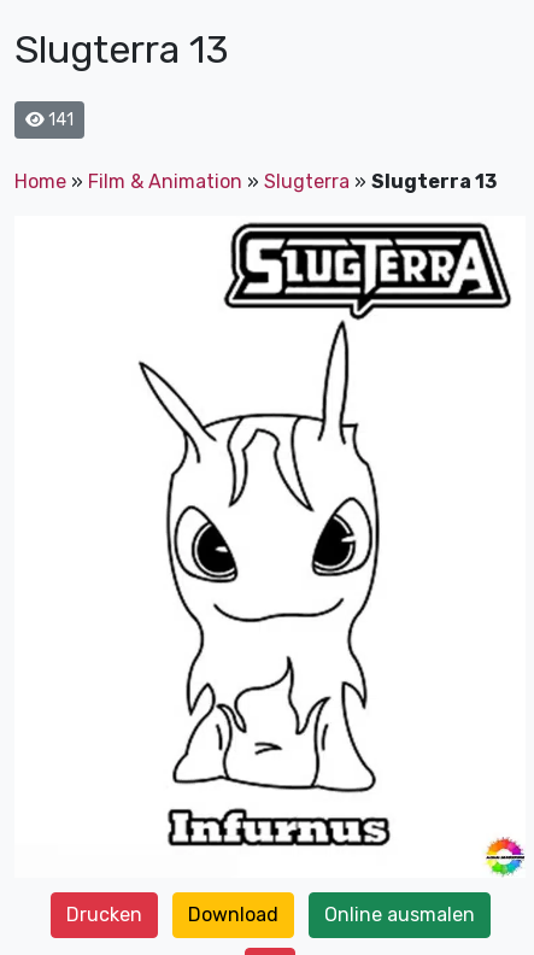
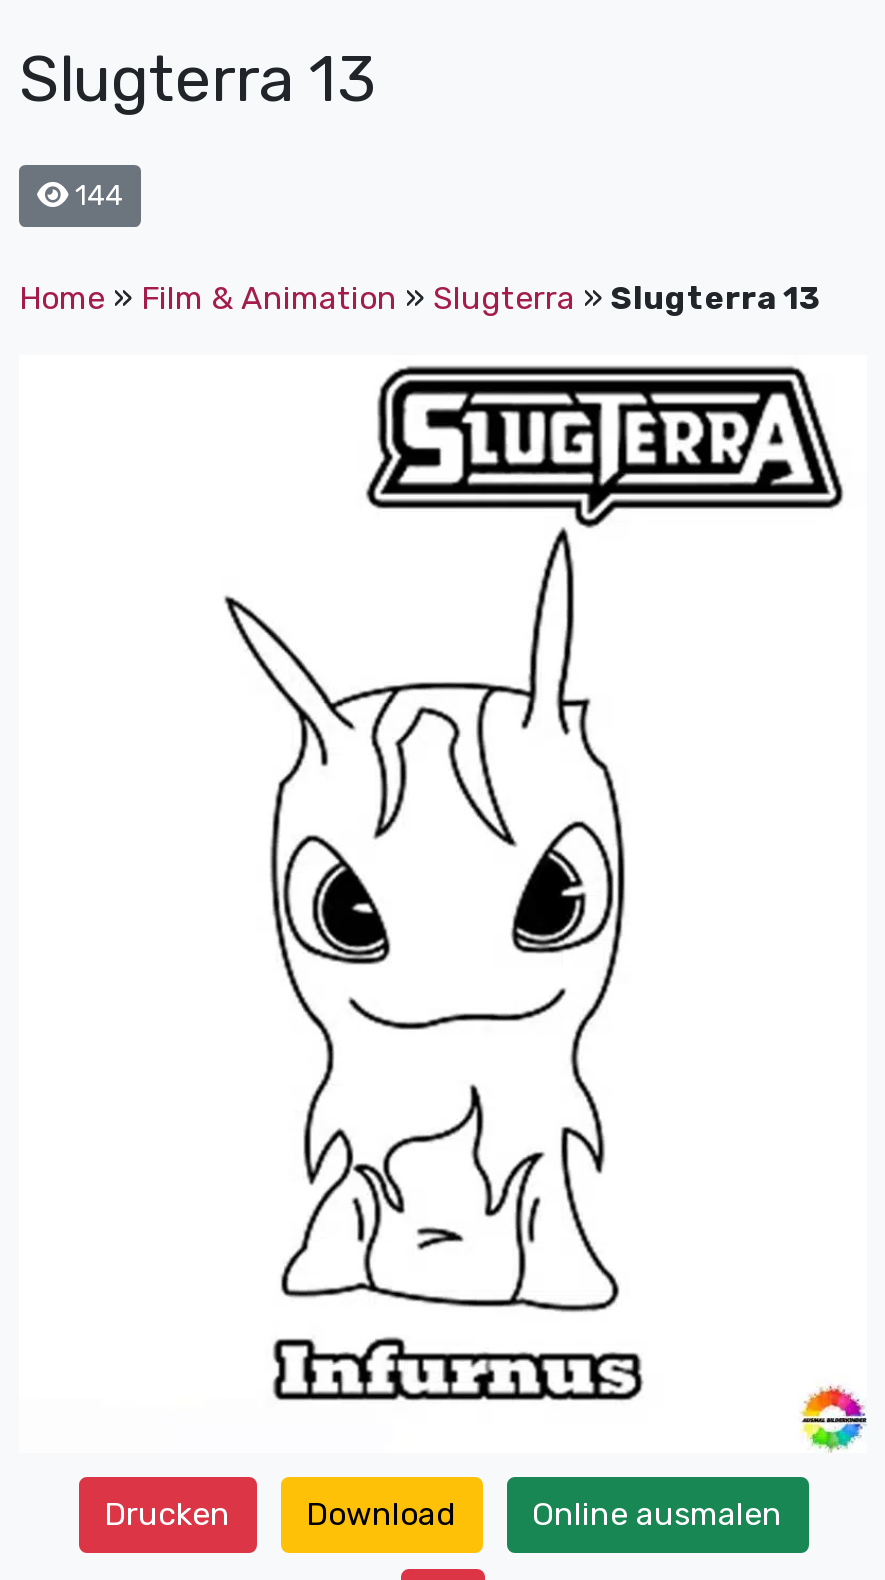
[45,110,74,130] 141 -> [69,179,123,213] 144

